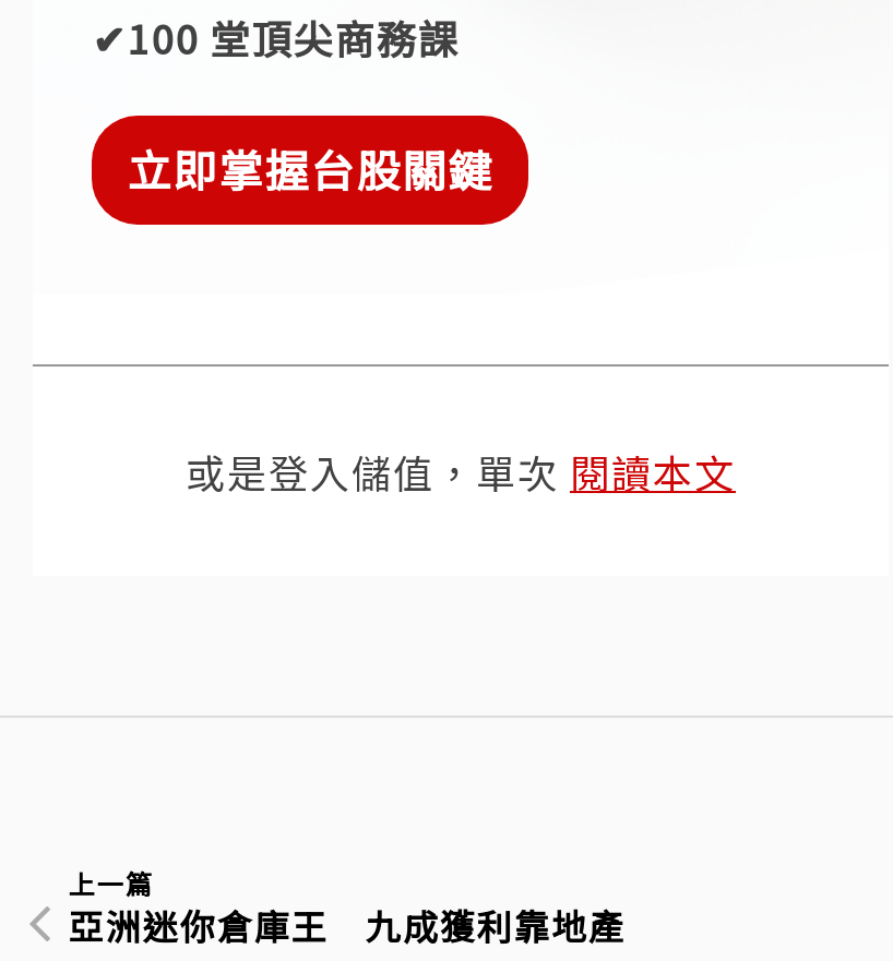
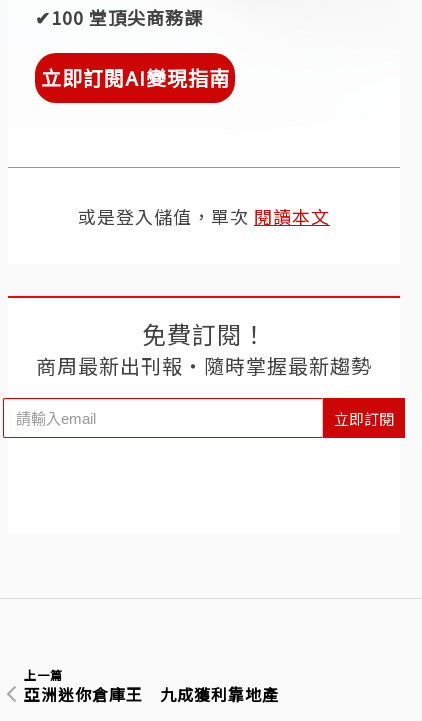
[127,138,494,201] 立即掌握台股關鍵 -> [41,63,230,92] 立即訂閱AI變現指南
none -> [36,316,394,429] 免費訂閱！ | 商周最新出刊報‧隨時掌握最新趨勢 | 立即訂閱

